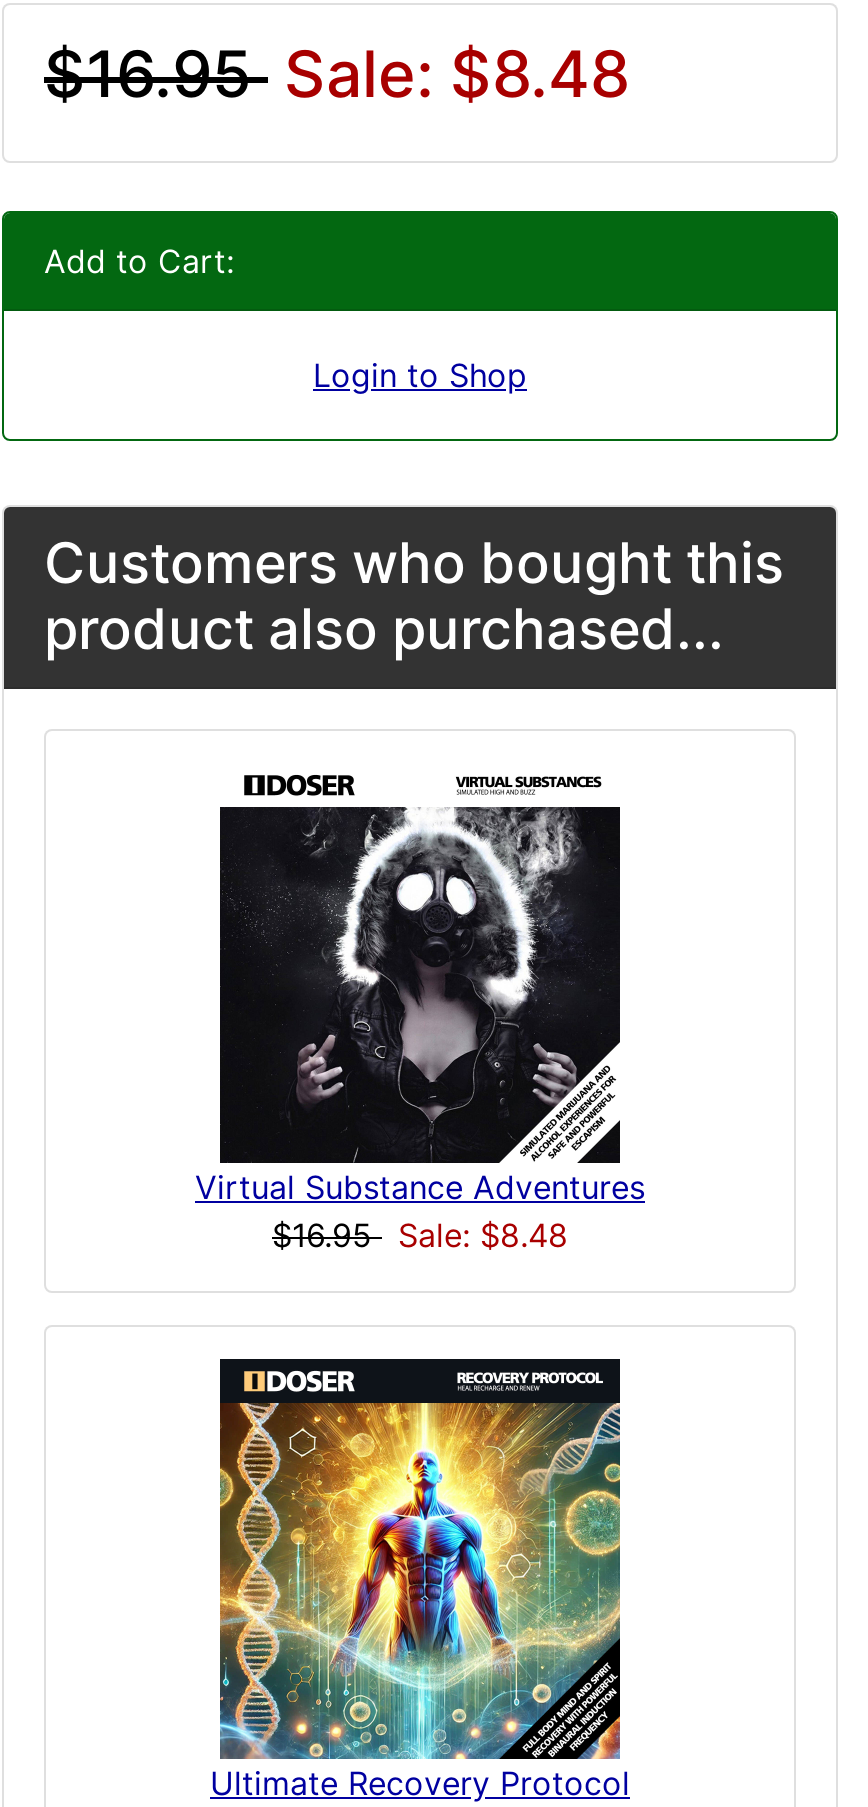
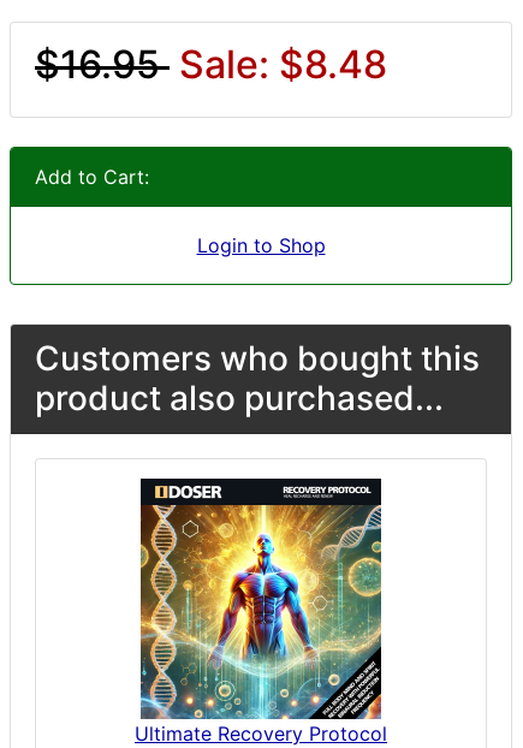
[195,773,645,1255] [image] | Virtual Substance Adventures | $16.95 Sale: $8.48 -> none

